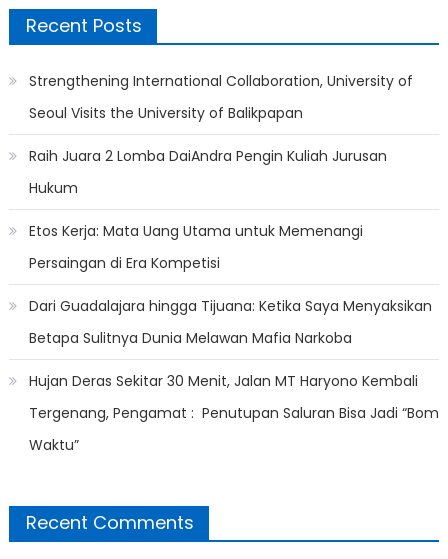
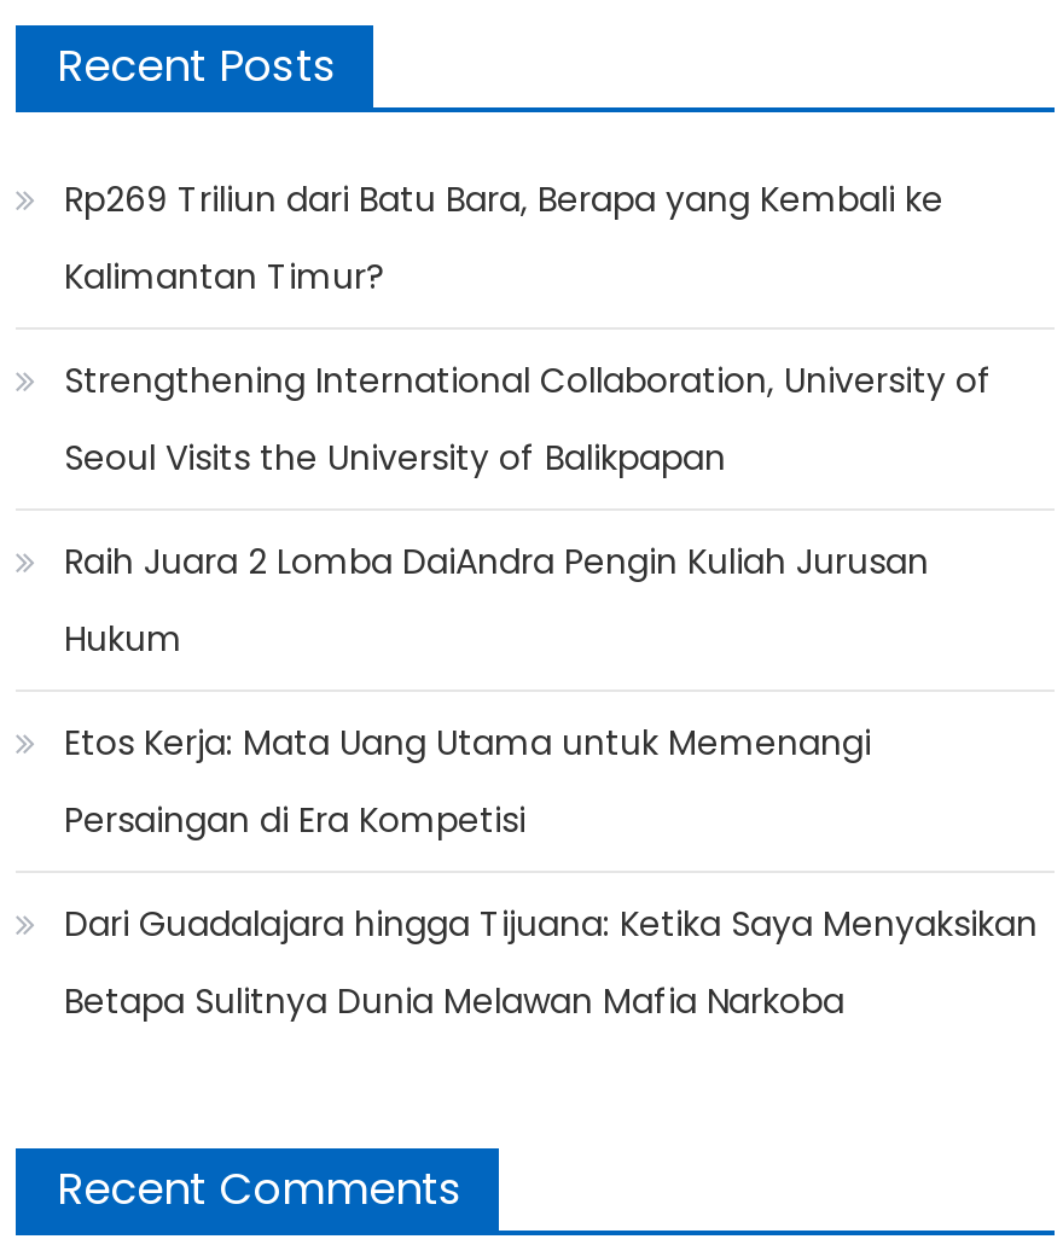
none -> [64,175,943,301] Rp269 Triliun dari Batu Bara, Berapa yang Kembali ke | Kalimantan Timur?
moved [29,71,432,348] -> [64,356,1038,1025]: Strengthening International Collaboration, University of | Seoul Visits the University of Balikpapan | Raih Juara 2 Lomba DaiAndra Pengin Kuliah Jurusan | Hukum | Etos Kerja: Mata Uang Utama untuk Memenangi | Persaingan di Era Kompetisi | Dari Guadalajara hingga Tijuana: Ketika Saya Menyaksikan | Betapa Sulitnya Dunia Melawan Mafia Narkoba
[29,371,439,455] Hujan Deras Sekitar 30 Menit, Jalan MT Haryono Kembali | Tergenang, Pengamat : Penutupan Saluran Bisa Jadi “Bom | Waktu” -> none

